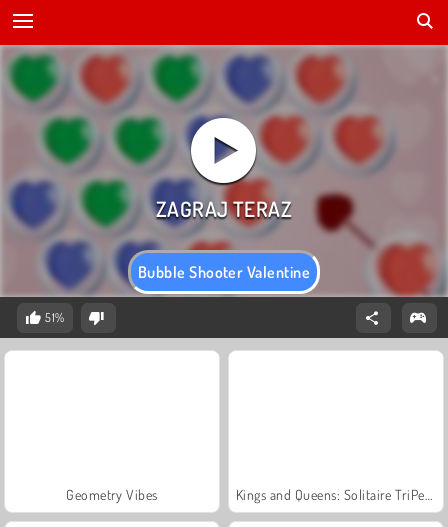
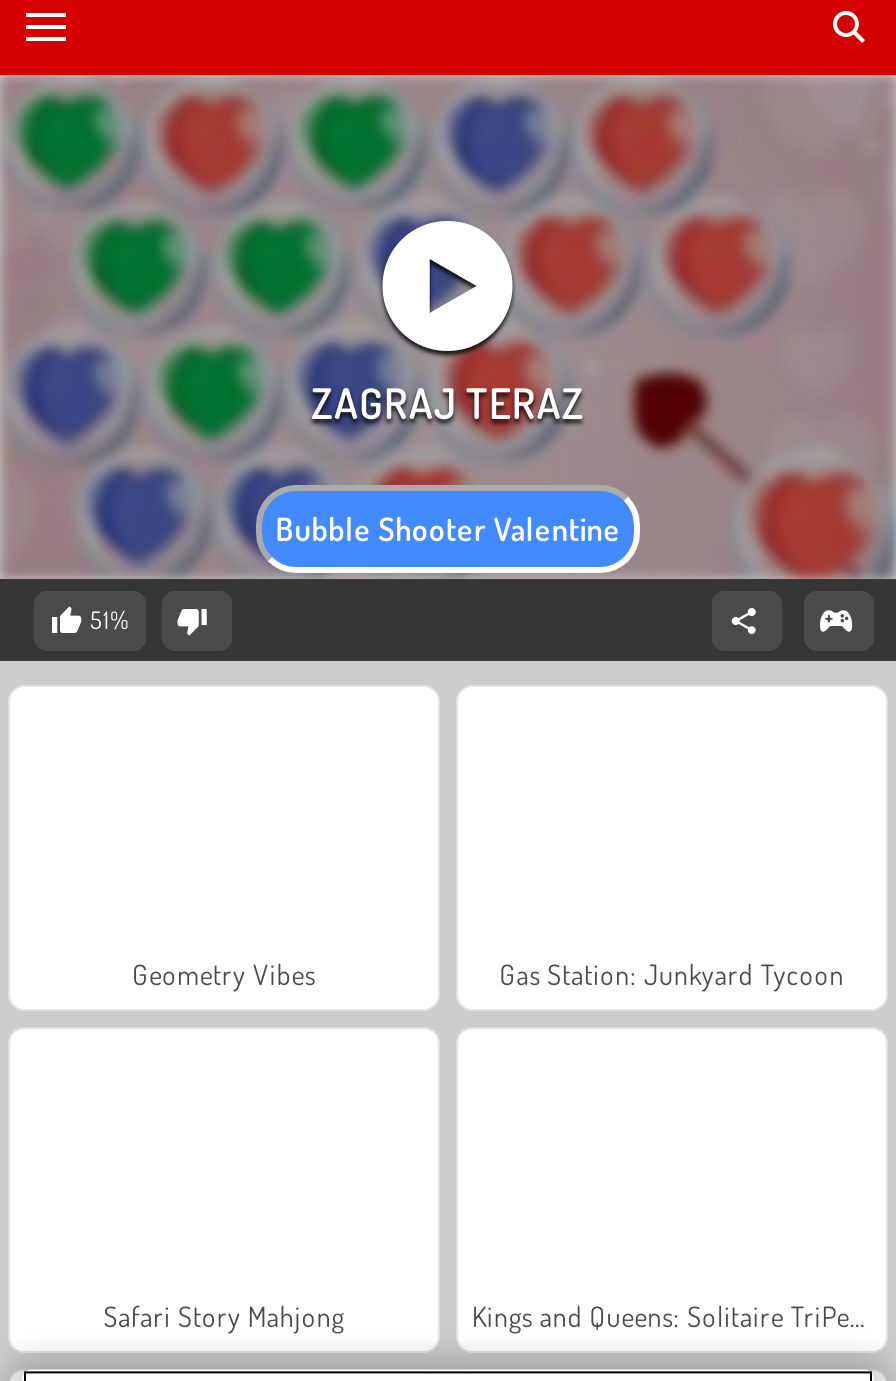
none -> [103,1299,345,1333] Safari Story Mahjong
none -> [500,957,844,991] Gas Station: Junkyard Tycoon

